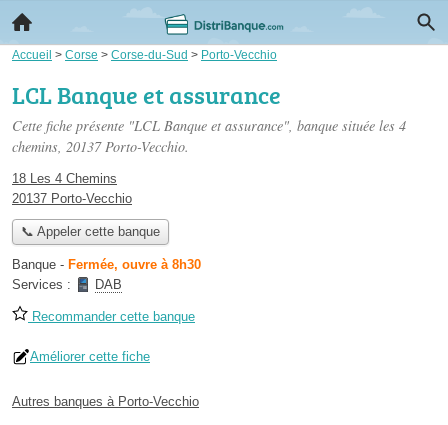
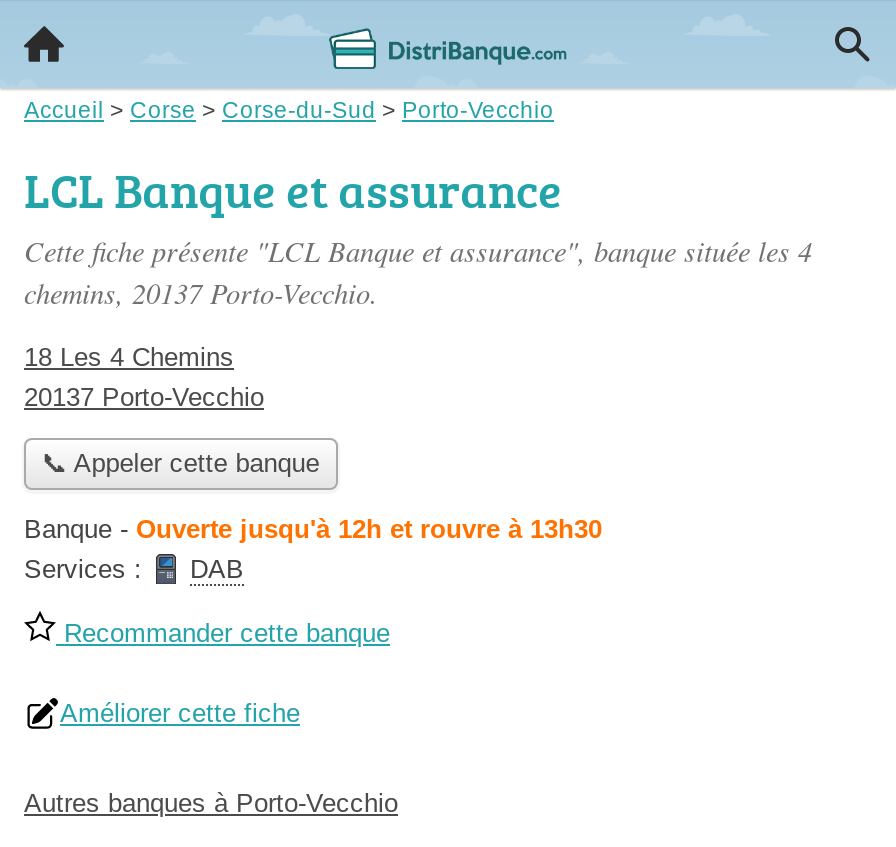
[12,257,201,272] Banque - Fermée, ouvre à 8h30 -> [24,515,602,545] Banque - Ouverte jusqu'à 12h et rouvre à 13h30

